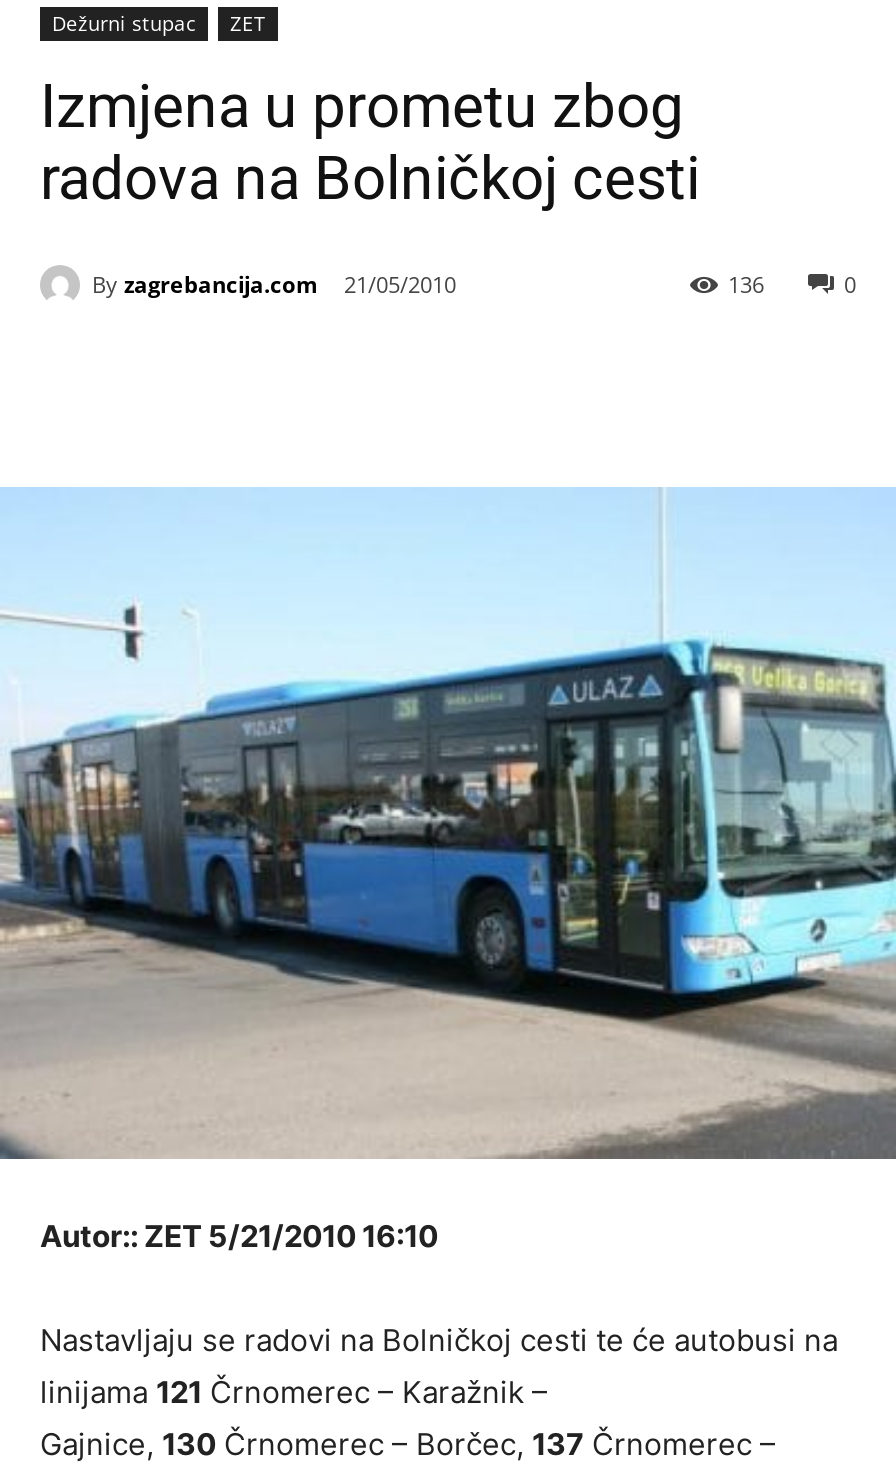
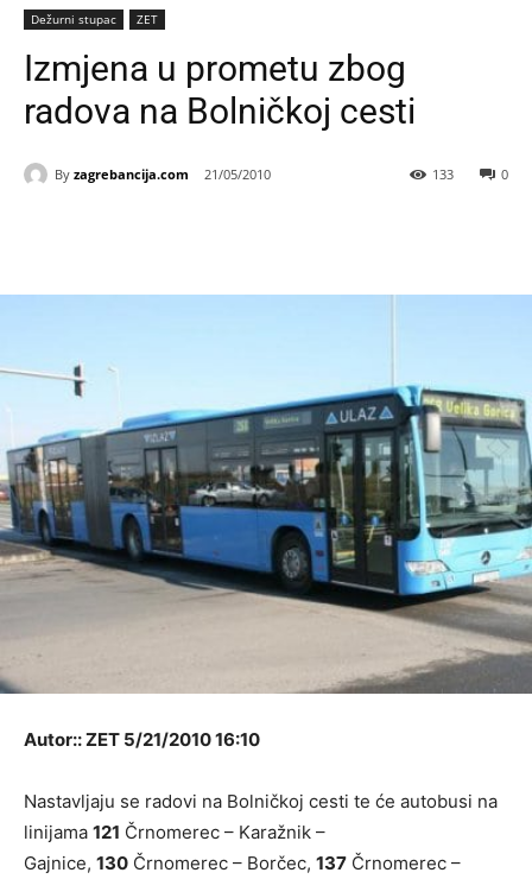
[728,269,764,299] 136 -> [432,165,454,183] 133

